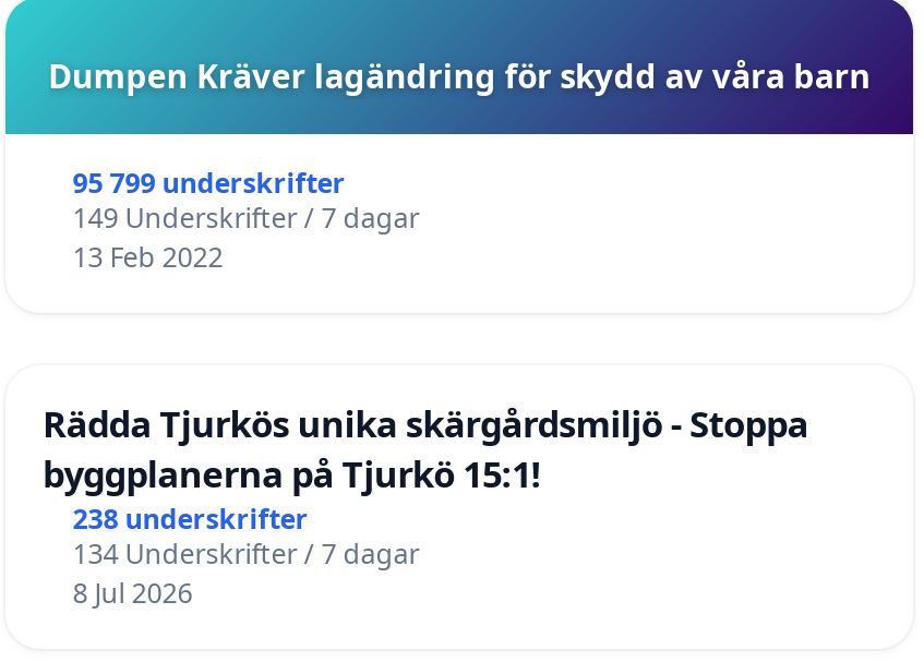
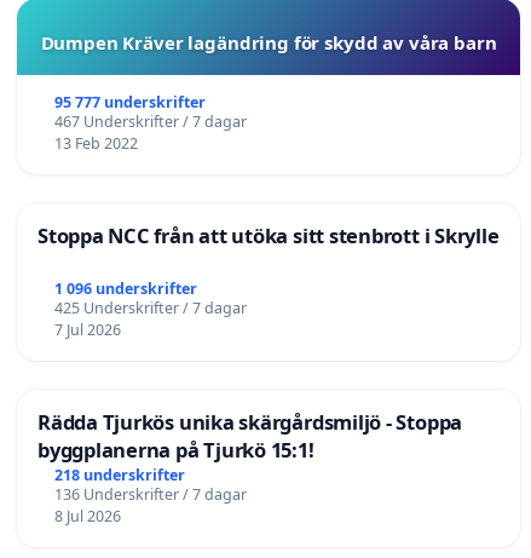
[73,166,345,203] 95 799 underskrifter -> [54,92,205,113] 95 777 underskrifter
[73,201,420,238] 149 Underskrifter / 7 dagar -> [54,111,247,132] 467 Underskrifter / 7 dagar
none -> [37,222,499,340] Stoppa NCC från att utöka sitt stenbrott i Skrylle | 1 096 underskrifter | 425 Underskrifter / 7 dagar | 7 Jul 2026
[73,501,308,538] 238 underskrifter -> [54,464,185,485] 218 underskrifter
[73,536,420,573] 134 Underskrifter / 7 dagar -> [54,484,247,504] 136 Underskrifter / 7 dagar

